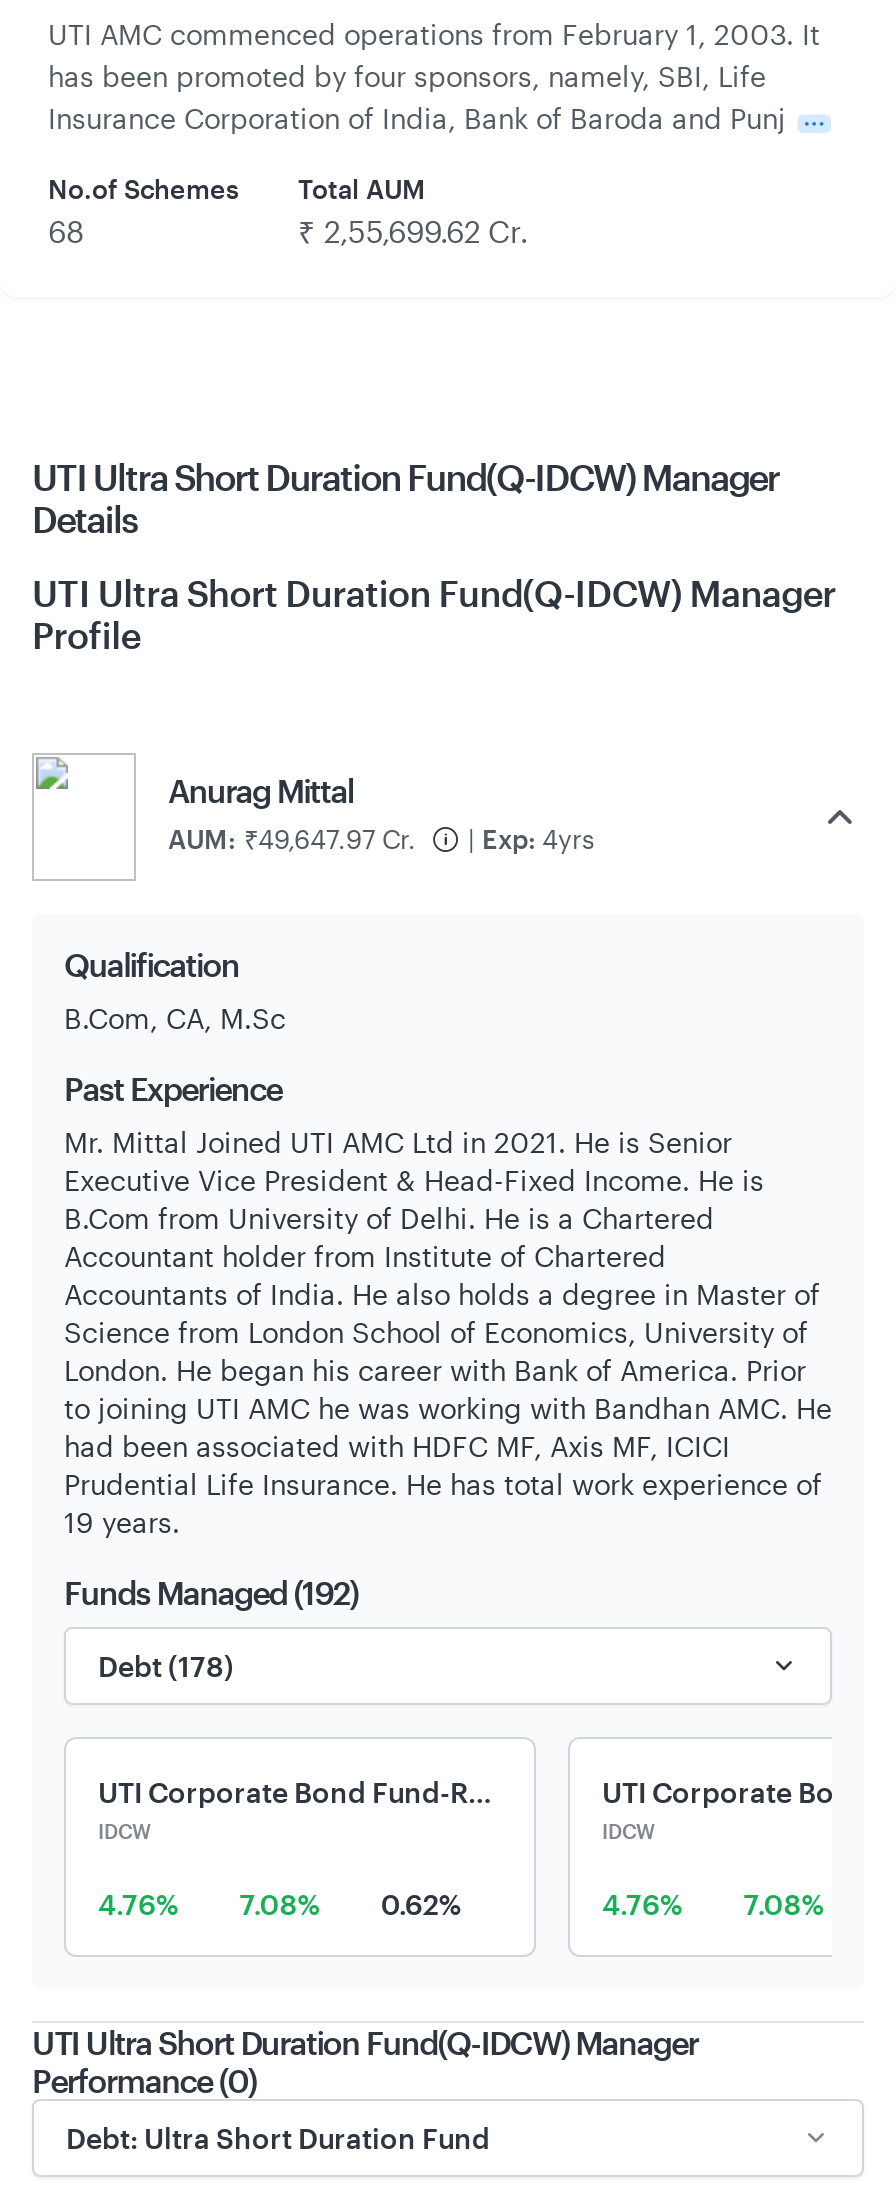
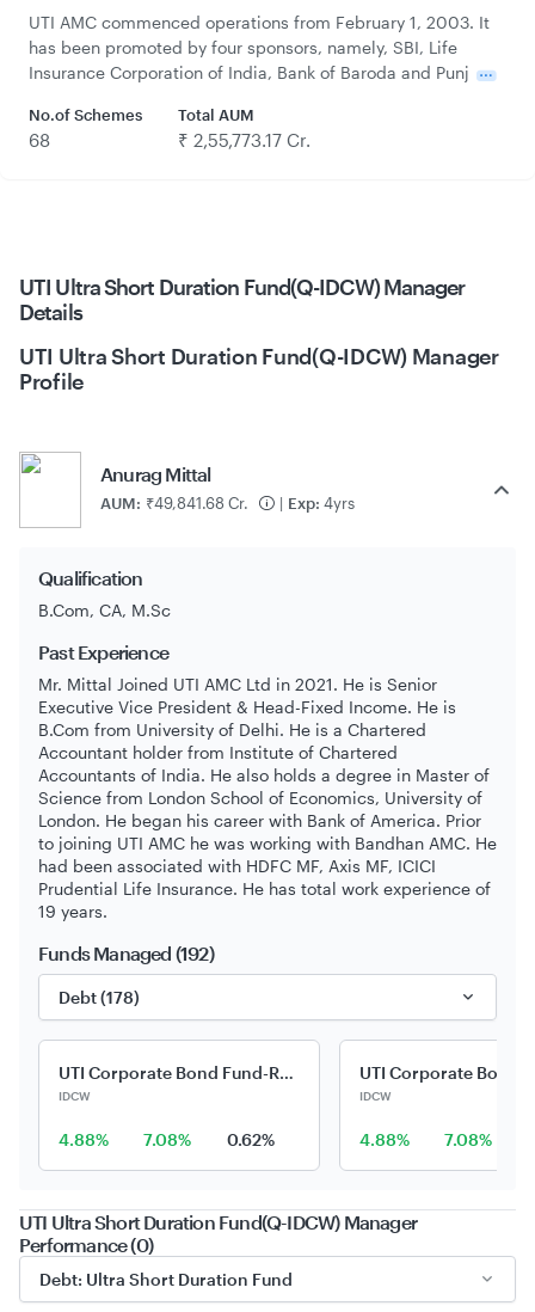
[298,212,528,248] ₹ 2,55,699.62 Cr. -> [178,128,310,150] ₹ 2,55,773.17 Cr.
[168,823,416,855] AUM: ₹49,647.97 Cr. -> [100,493,248,513] AUM: ₹49,841.68 Cr.
[98,1886,461,1920] 4.76% 7.08% 0.62% -> [59,1129,275,1149] 4.88% 7.08% 0.62%
[602,1886,682,1920] 4.76% -> [359,1129,410,1149] 4.88%

